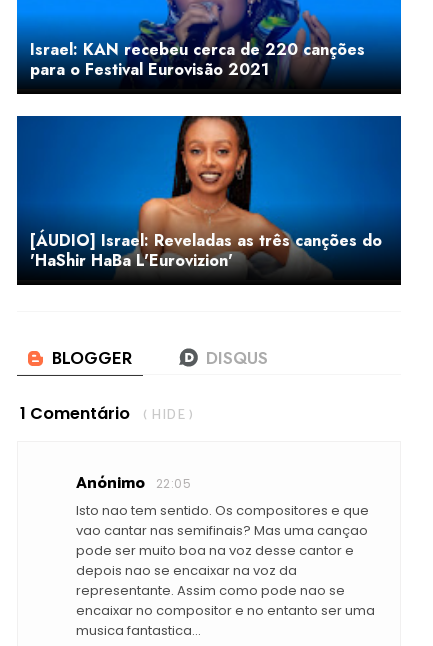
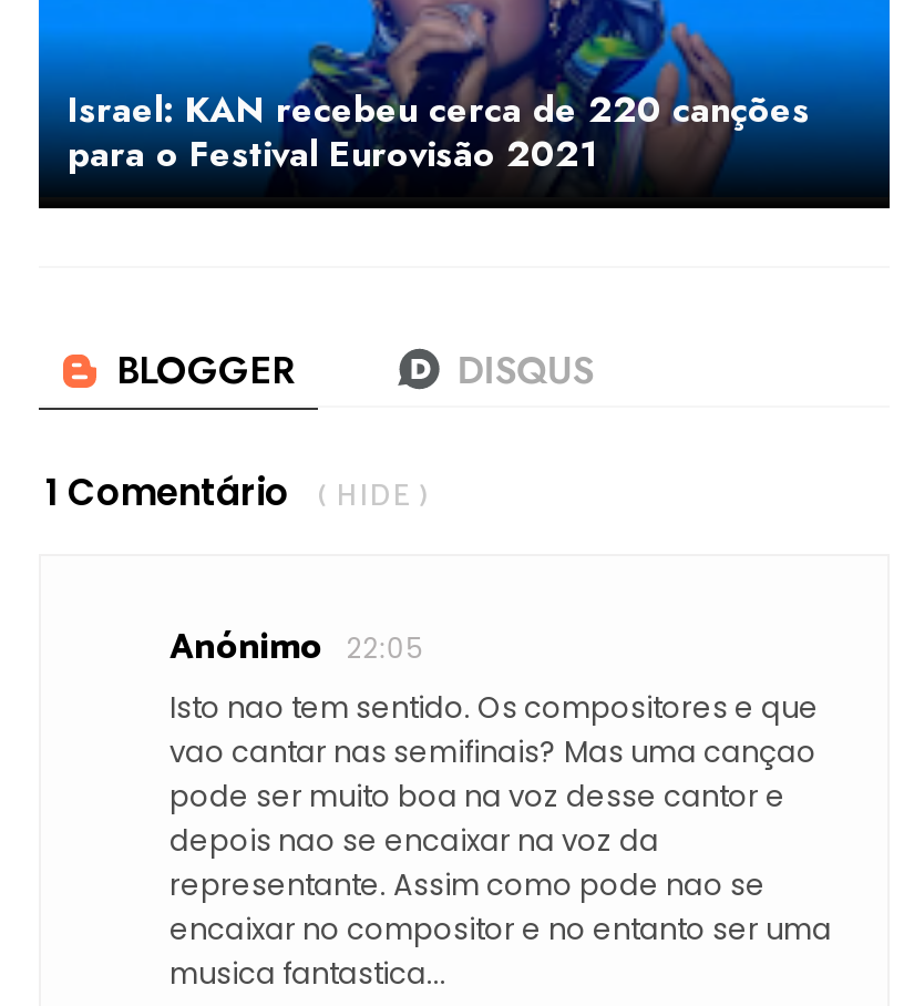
[16,115,402,273] [image] | [ÁUDIO] Israel: Reveladas as três canções do | 'HaShir HaBa L'Eurovizion' -> none

